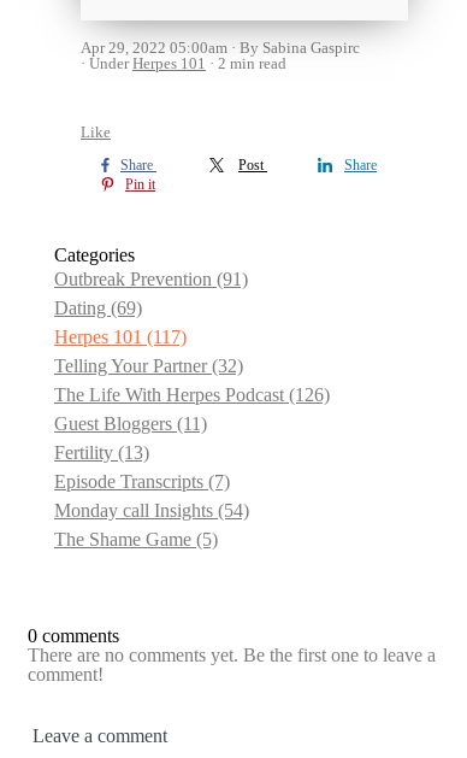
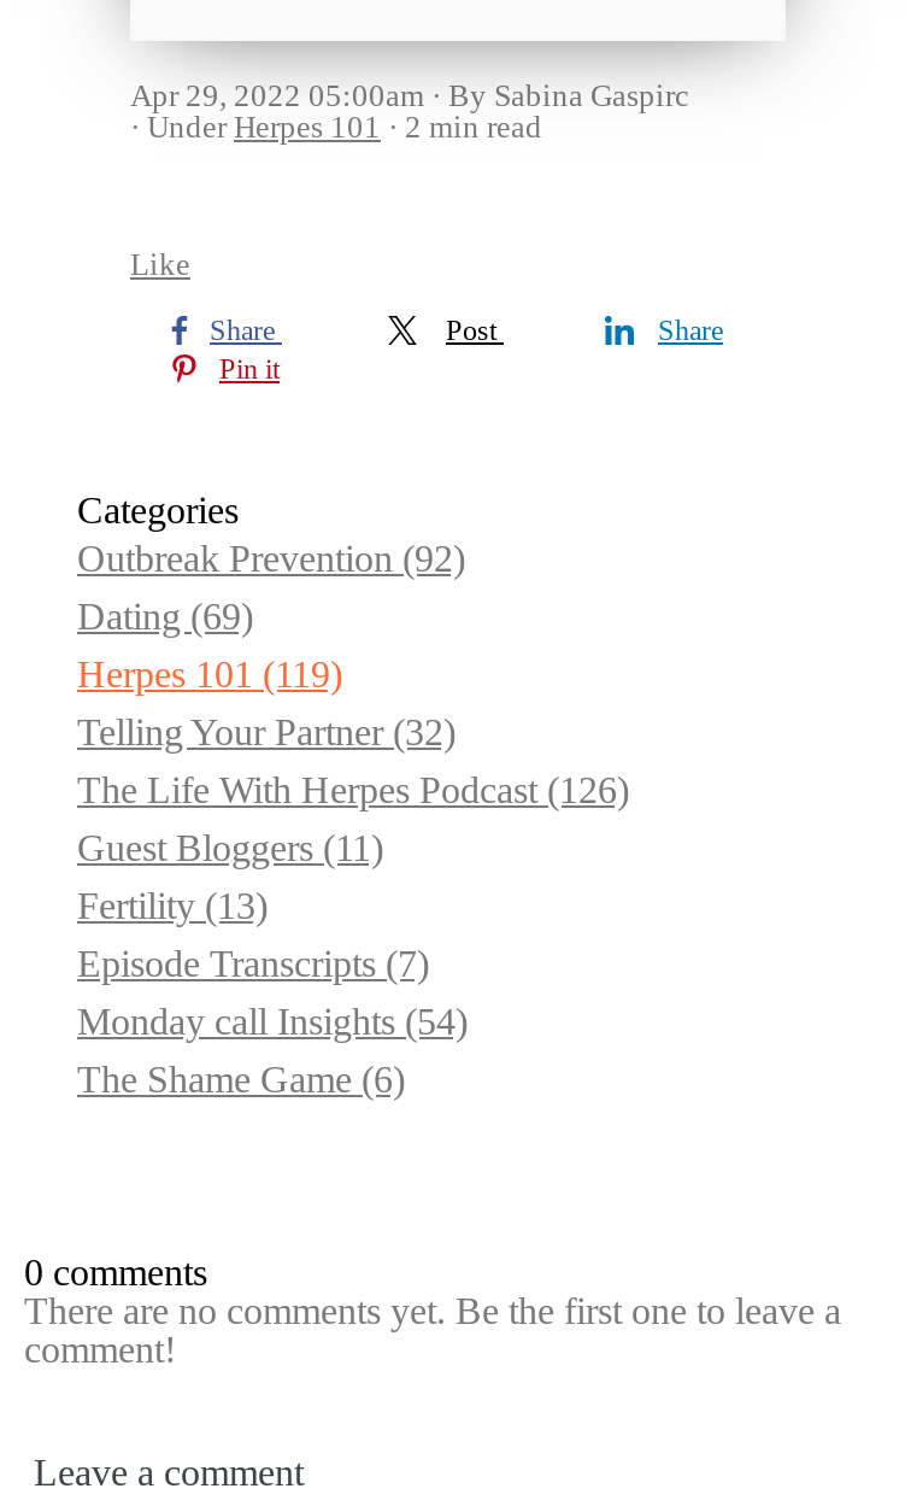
[54,269,248,289] Outbreak Prevention (91) -> [77,538,465,579] Outbreak Prevention (92)
[54,327,187,347] Herpes 101 (117) -> [77,654,342,695] Herpes 101 (119)
[54,529,218,550] The Shame Game (5) -> [77,1059,405,1100] The Shame Game (6)

